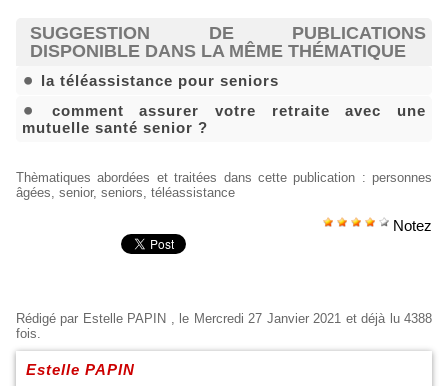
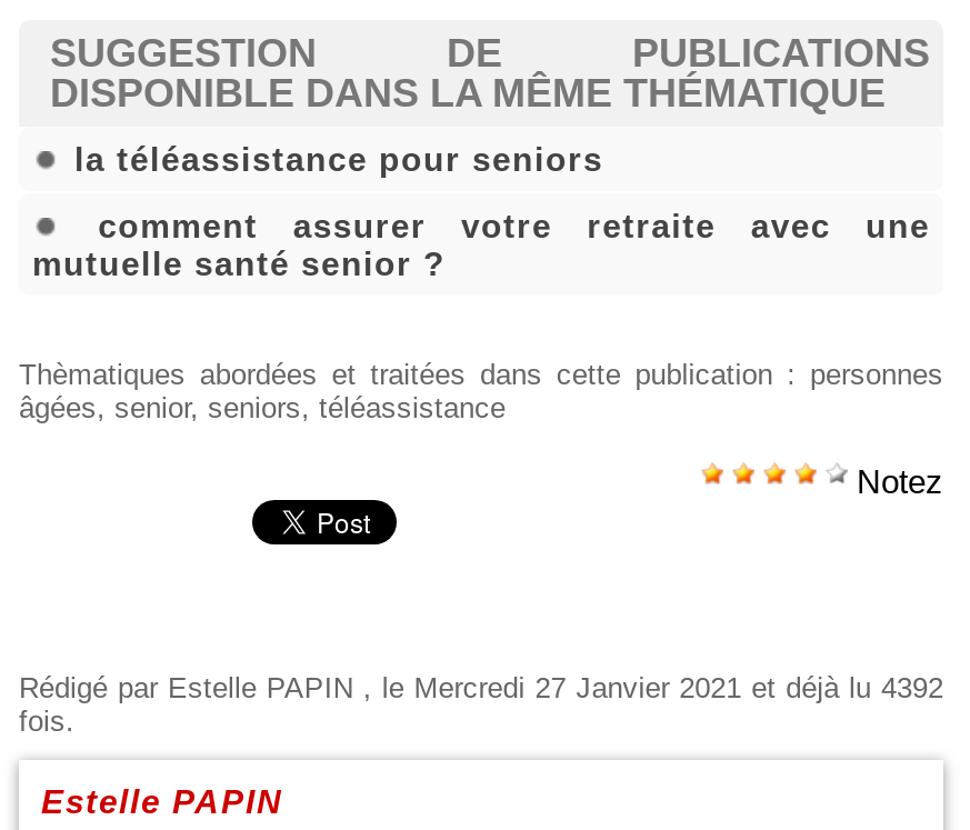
[16,311,432,326] Rédigé par Estelle PAPIN, le Mercredi 27 Janvier 2021 et déjà lu 4388 -> [19,670,943,704] Rédigé par Estelle PAPIN, le Mercredi 27 Janvier 2021 et déjà lu 4392

